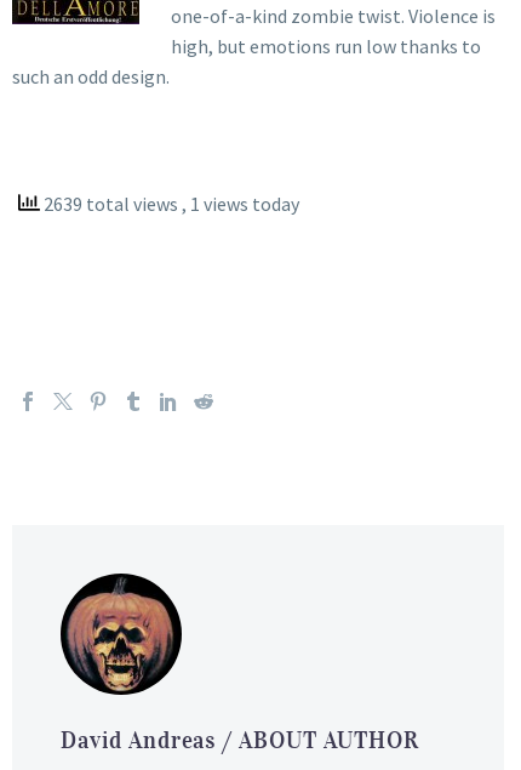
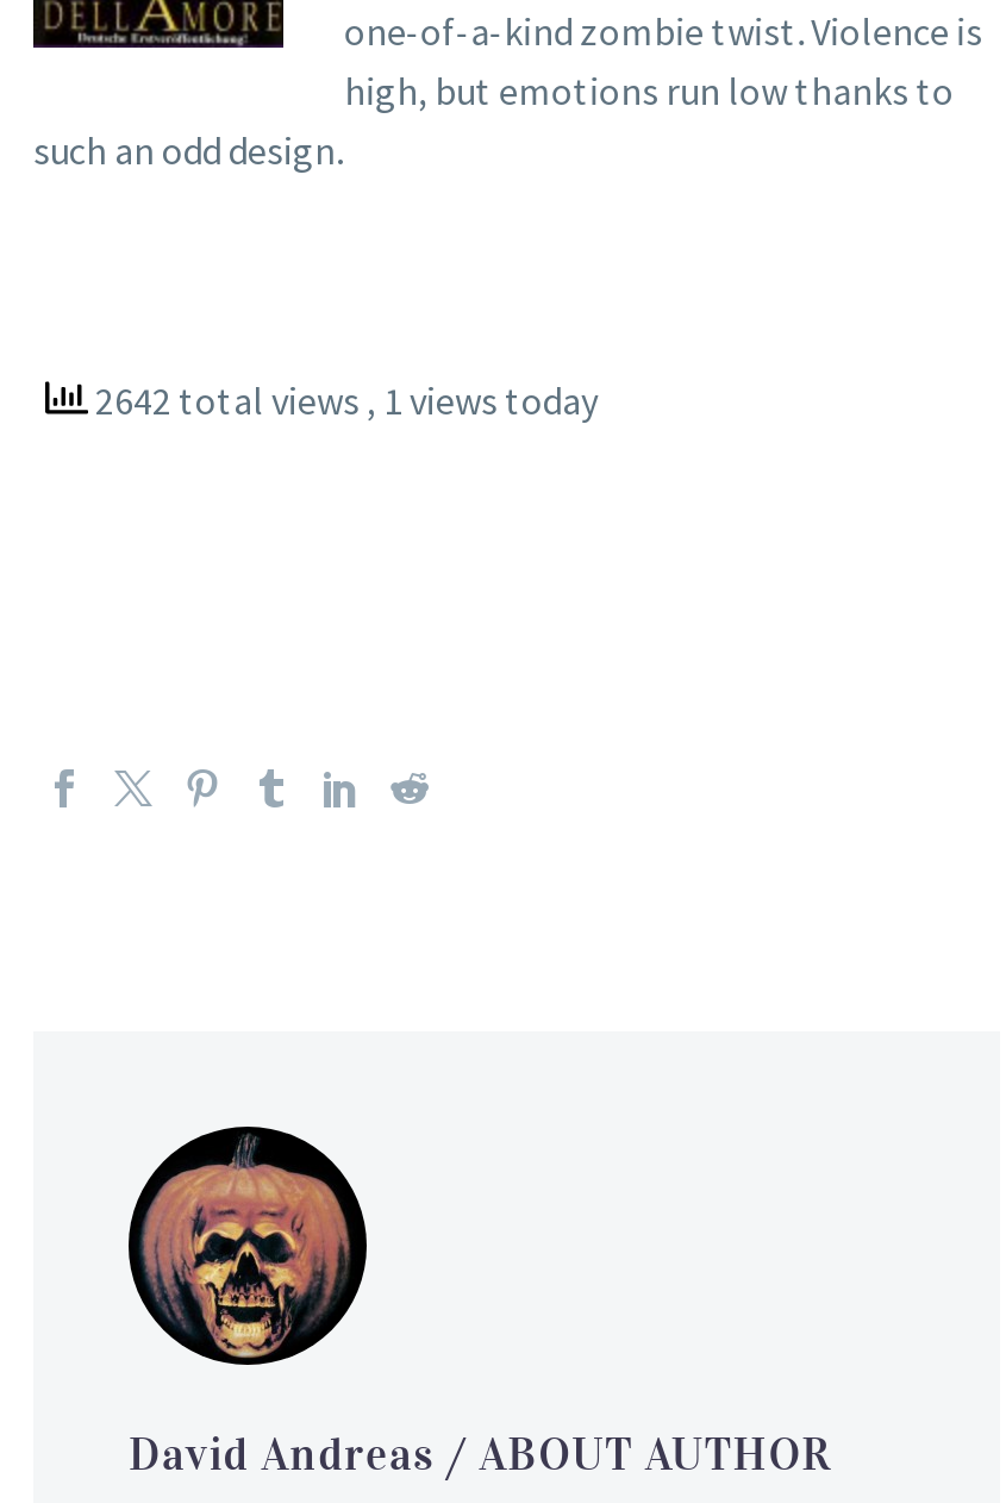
[40,192,299,216] 2639 total views, 1 views today -> [88,376,598,424] 2642 total views, 1 views today

